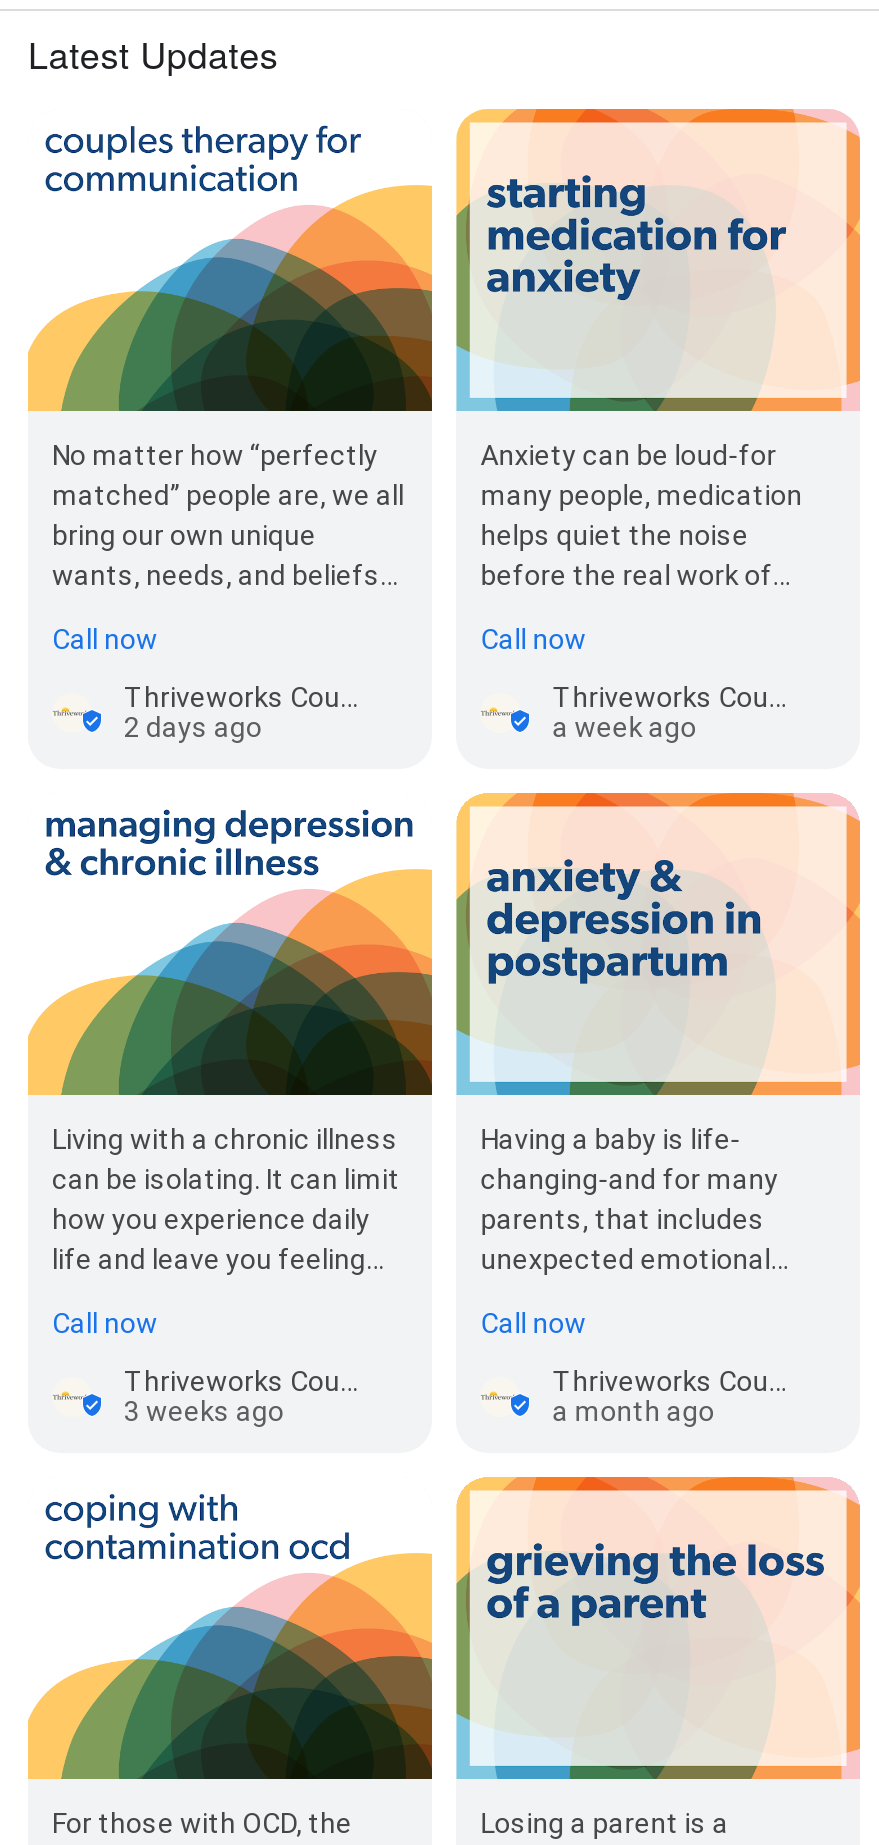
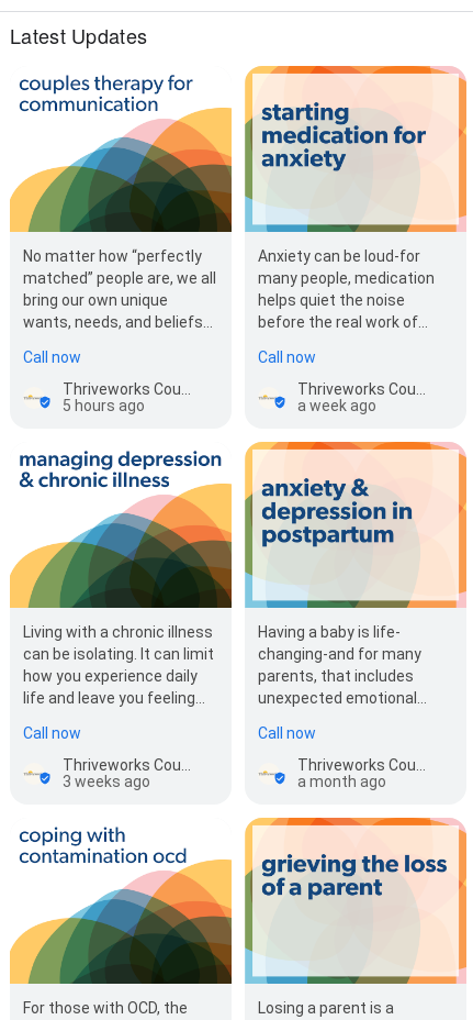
[124,711,262,743] 2 days ago -> [63,397,145,414] 5 hours ago

